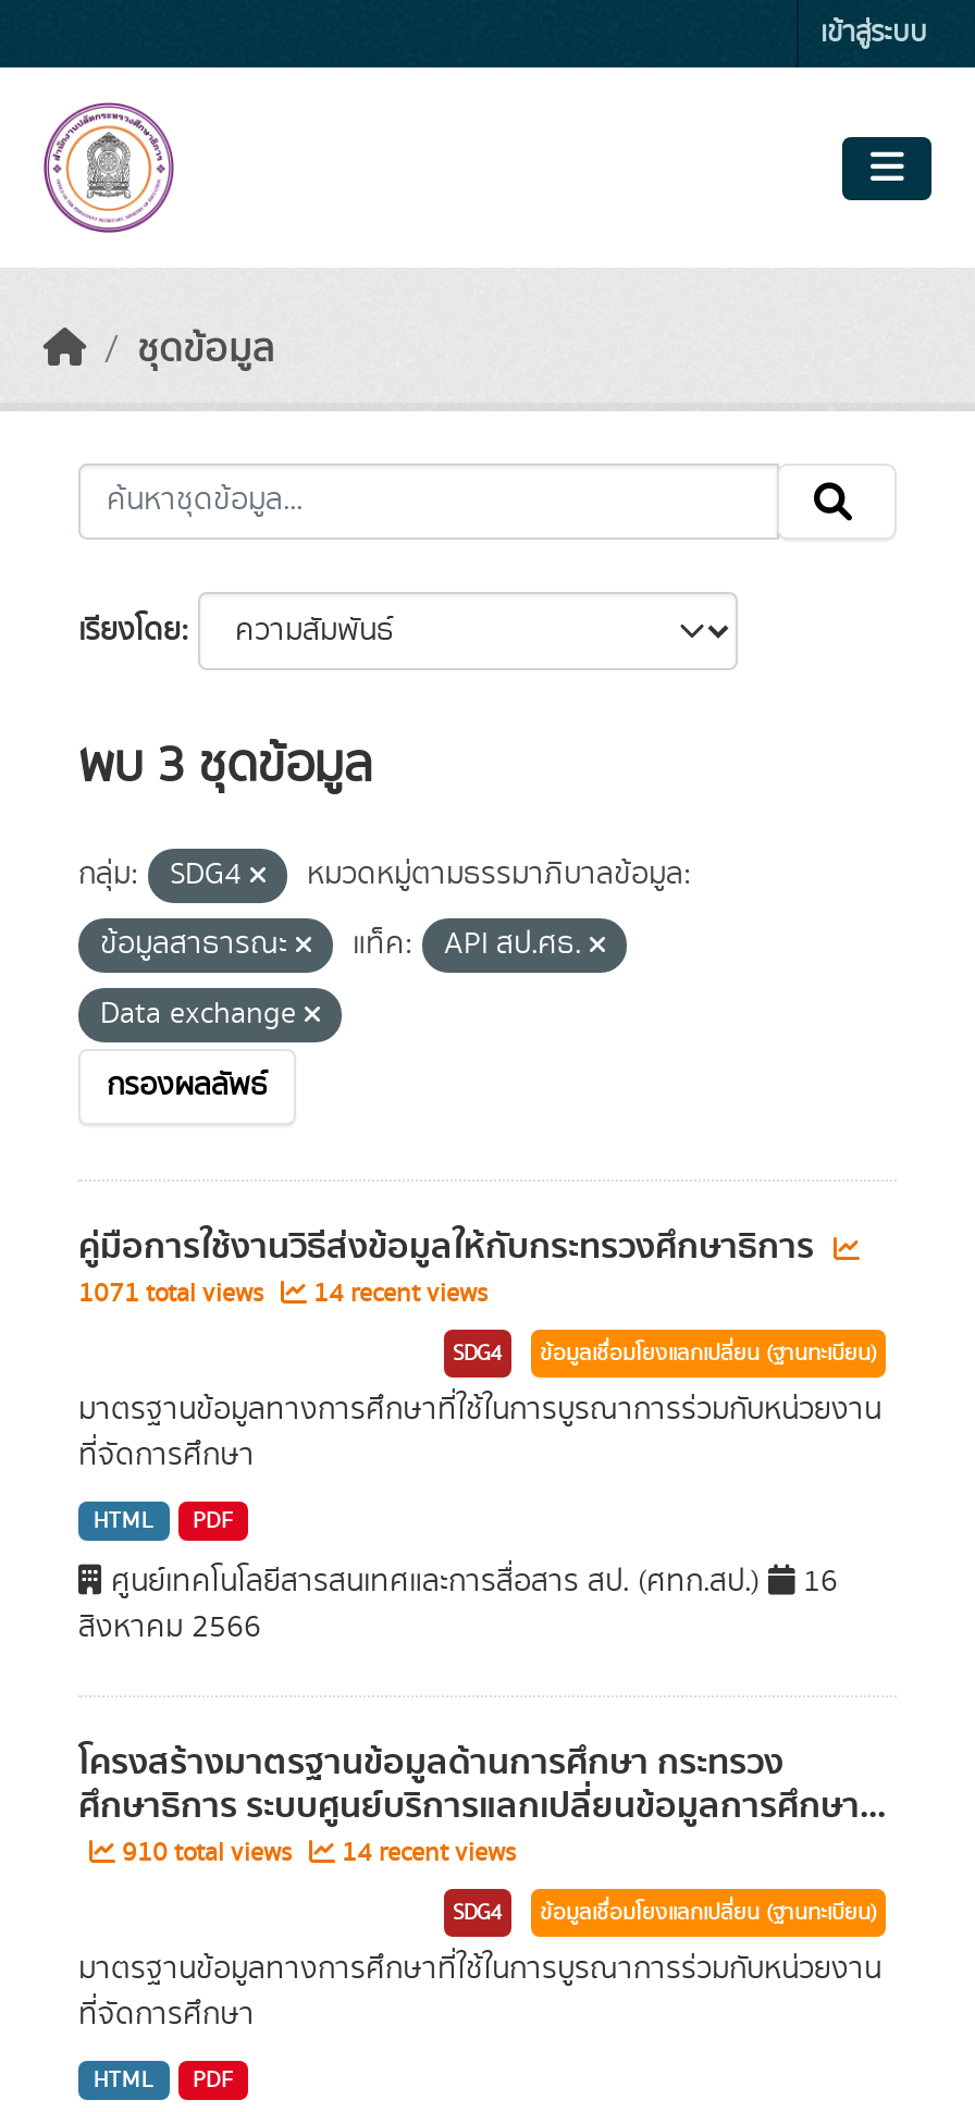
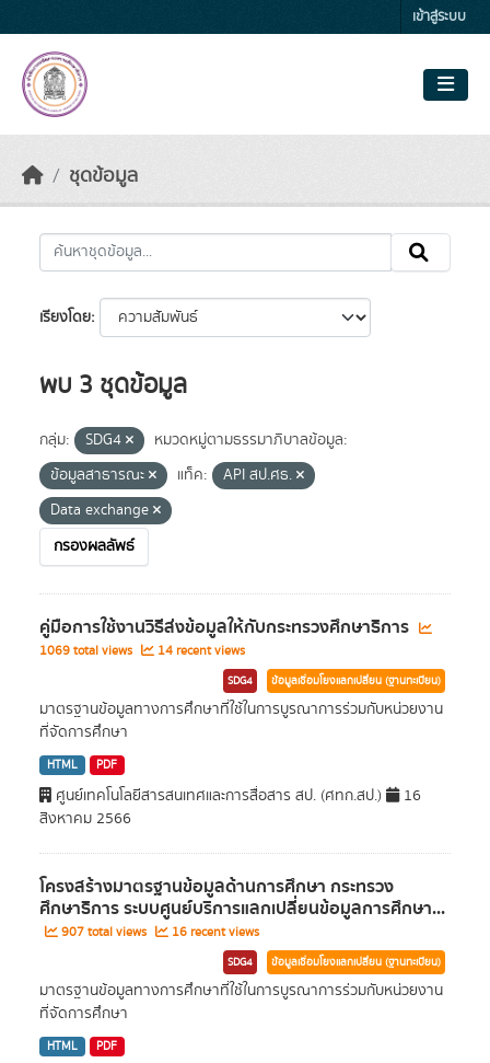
[78,1275,487,1312] 1071 total views 14 recent views -> [39,642,245,660] 1069 total views 14 recent views
[115,1835,298,1872] 910 total views -> [58,923,150,941] 907 total views
[335,1835,516,1872] 14 recent views -> [168,923,259,941] 16 recent views

